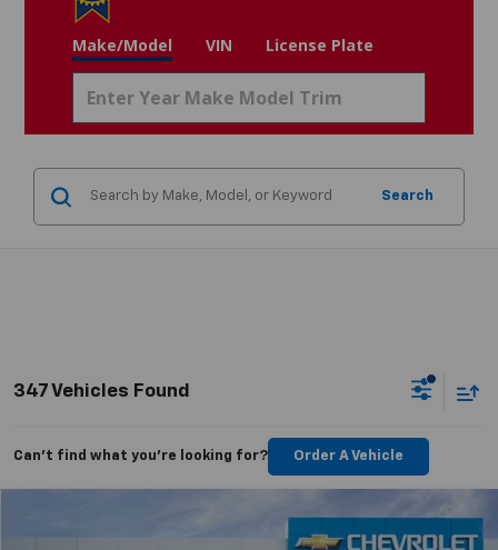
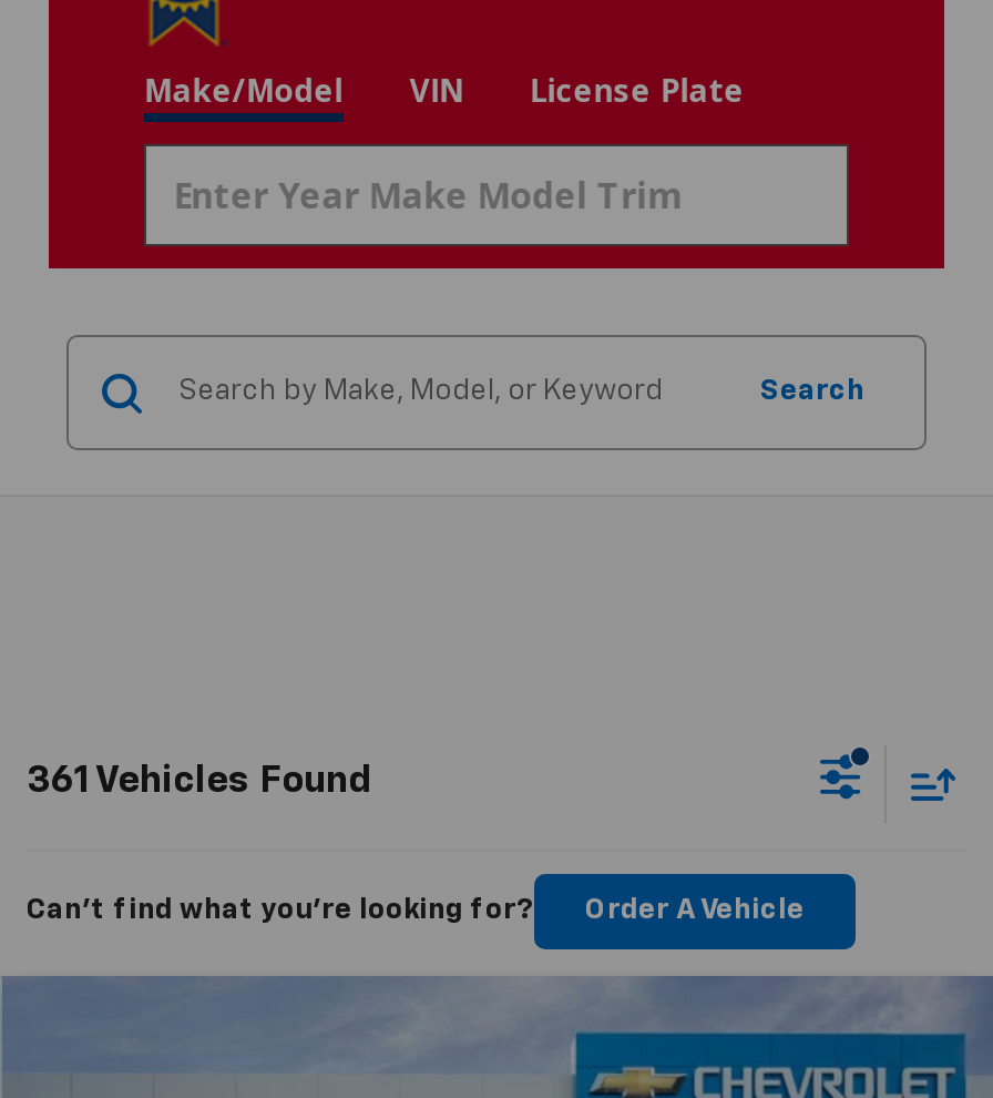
[13,382,190,401] 347 Vehicles Found -> [27,762,372,800] 361 Vehicles Found

